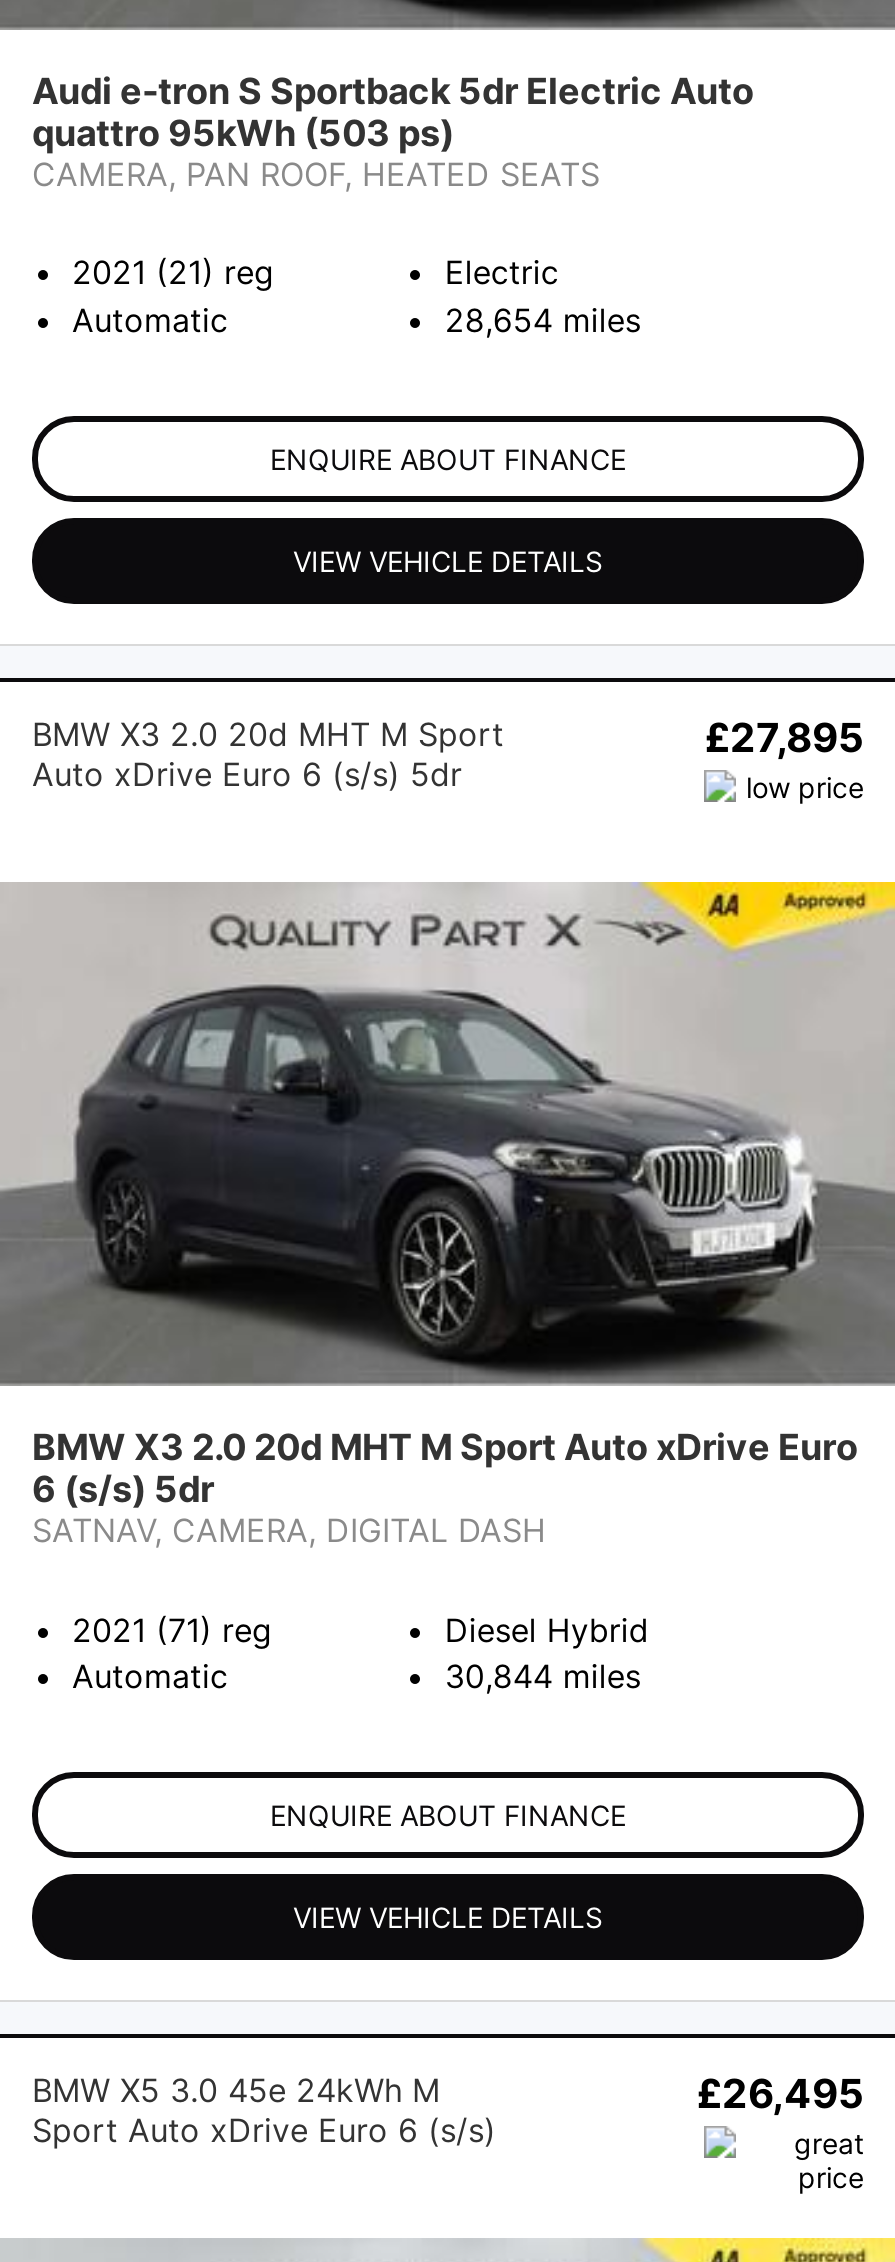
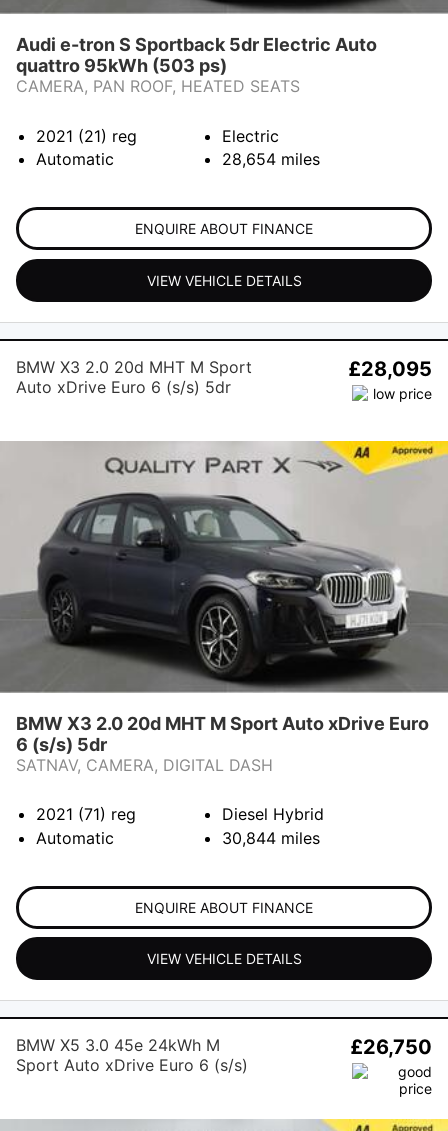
[704,714,864,762] £27,895 -> [348,357,432,381] £28,095
[696,2070,864,2118] £26,495 -> [350,1035,432,1059] £26,750

